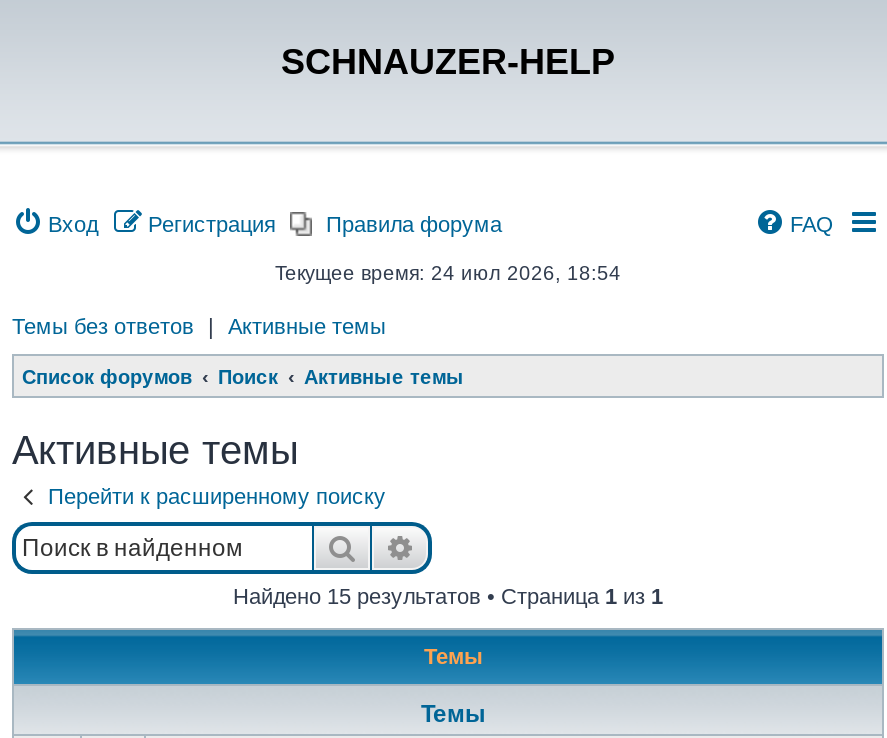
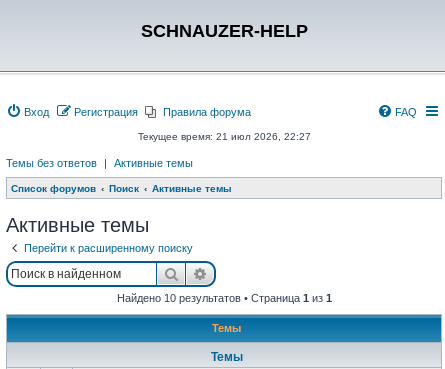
[275,262,621,284] Текущее время: 24 июл 2026, 18:54 -> [137,131,310,142] Текущее время: 21 июл 2026, 22:27
[233,583,663,607] Найдено 15 результатов • Страница 1 из 1 -> [116,291,331,303] Найдено 10 результатов • Страница 1 из 1

